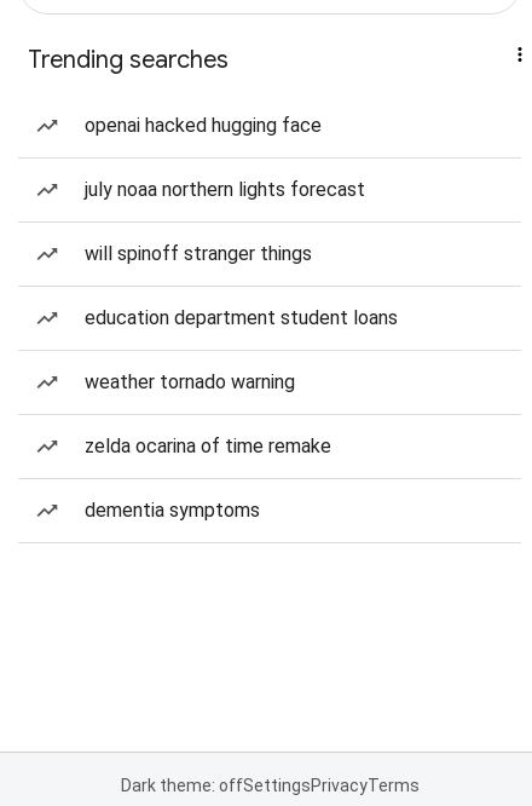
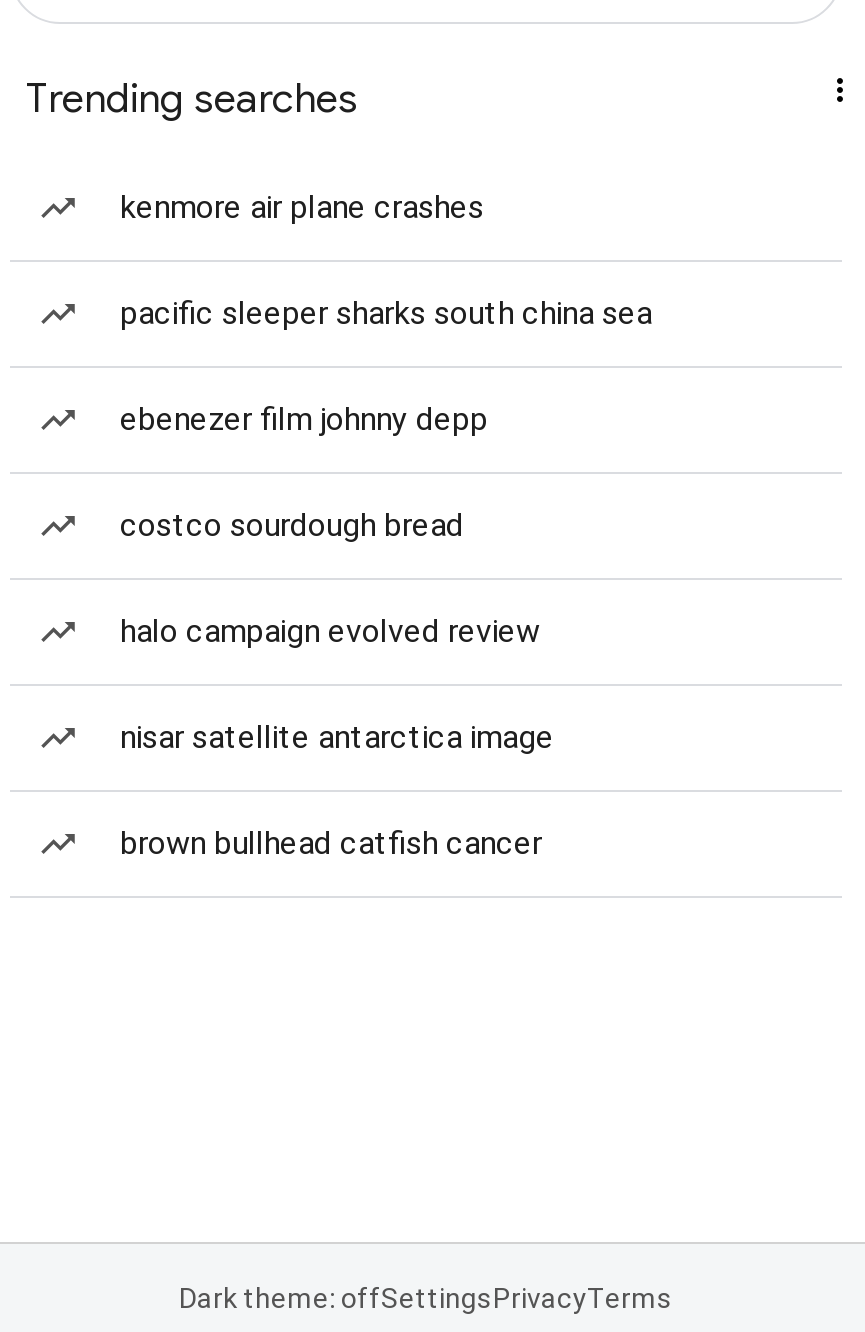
[85,114,322,137] openai hacked hugging face -> [120,188,484,226] kenmore air plane crashes
[85,178,365,201] july noaa northern lights forecast -> [120,294,652,332] pacific sleeper sharks south china sea
[85,242,312,265] will spinoff stranger things -> [120,400,488,438] ebenezer film johnny depp
[85,306,398,329] education department student loans -> [120,506,464,544] costco sourdough bread
[85,370,295,393] weather tornado warning -> [120,612,540,650] halo campaign evolved review
[85,434,331,457] zelda ocarina of time remake -> [120,718,554,756] nisar satellite antarctica image
[85,499,260,522] dementia symptoms -> [120,824,542,862] brown bullhead catfish cancer

